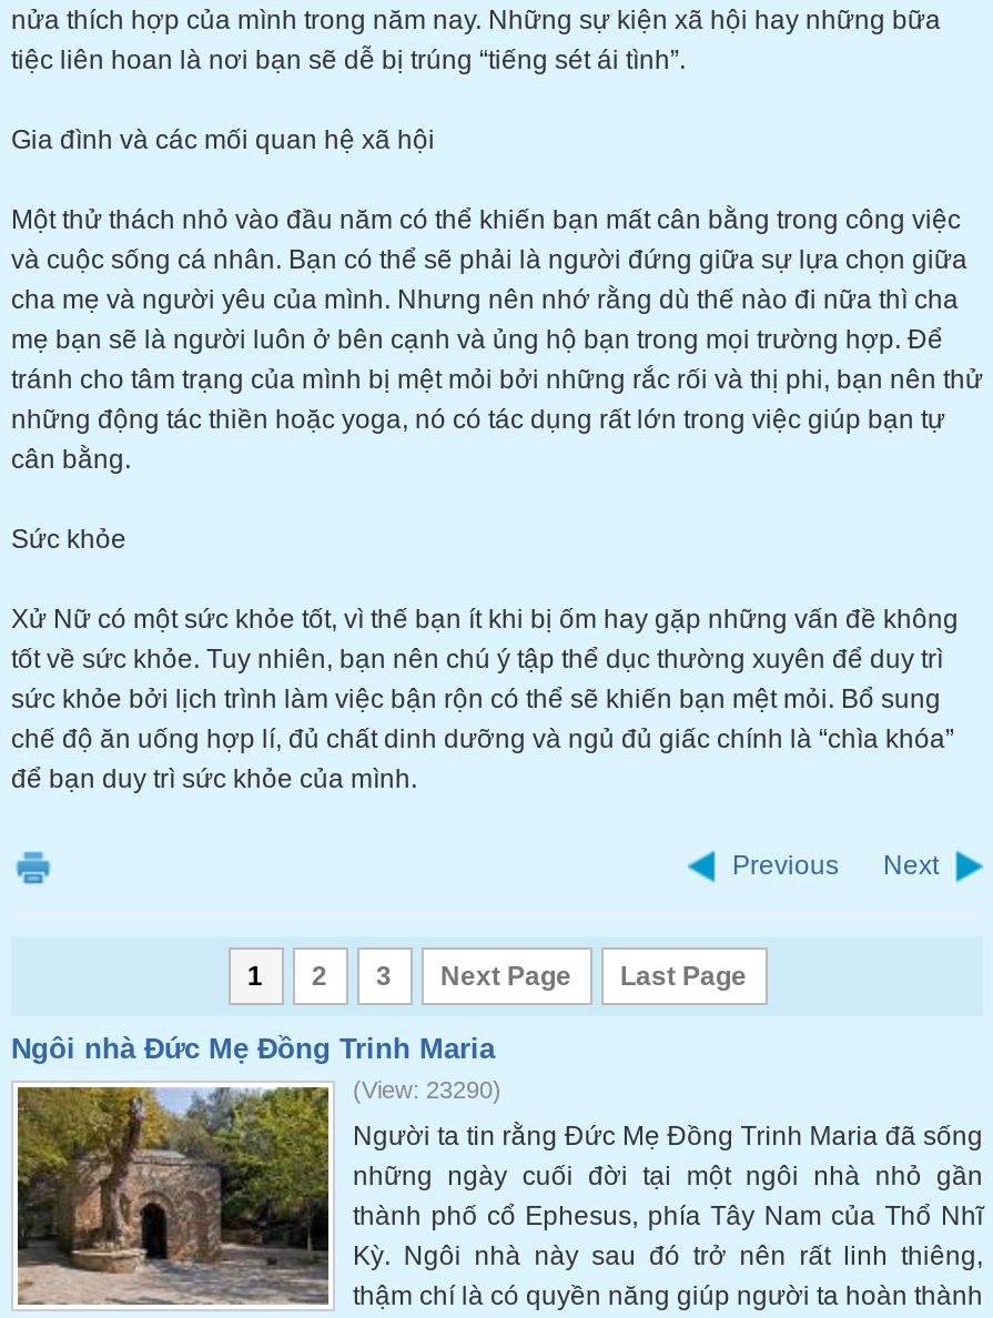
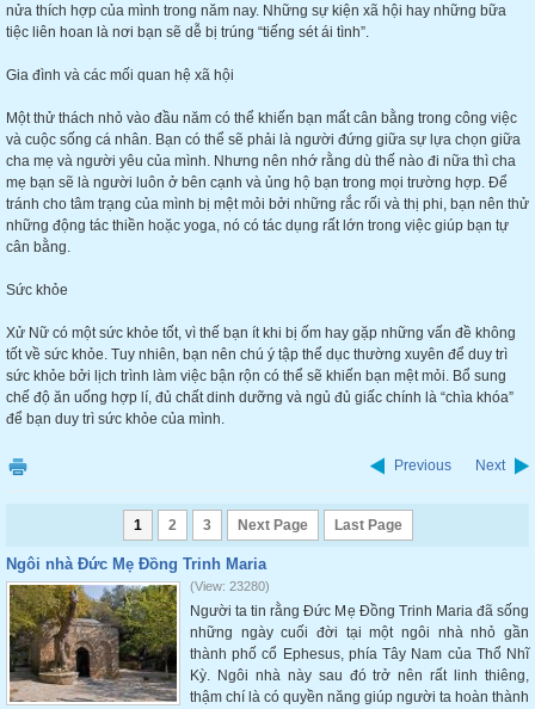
[353,1076,501,1103] (View: 23290) -> [190,579,270,593] (View: 23280)

